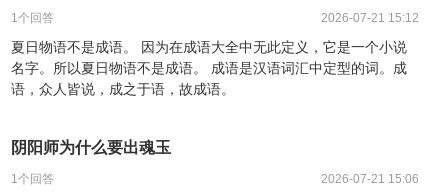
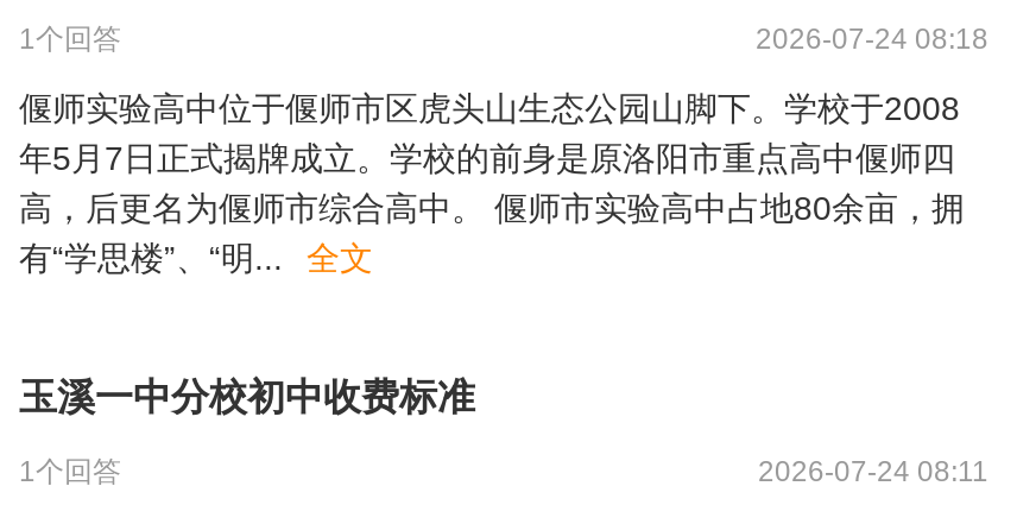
[321,11,419,25] 2026-07-21 15:12 -> [756,23,988,56] 2026-07-24 08:18
[11,39,407,97] 夏日物语不是成语。 因为在成语大全中无此定义，它是一个小说 | 名字。所以夏日物语不是成语。 成语是汉语词汇中定型的词。成 | 语，众人皆说，成之于语，故成语。 -> [19,89,965,277] 偃师实验高中位于偃师市区虎头山生态公园山脚下。学校于2008 | 年5月7日正式揭牌成立。学校的前身是原洛阳市重点高中偃师四 | 高，后更名为偃师市综合高中。 偃师市实验高中占地80余亩，拥 | 有“学思楼”、“明... | 全文
[11,139,171,156] 阴阳师为什么要出魂玉 -> [19,377,475,417] 玉溪一中分校初中收费标准
[321,172,419,186] 2026-07-21 15:06 -> [758,455,988,488] 2026-07-24 08:11

